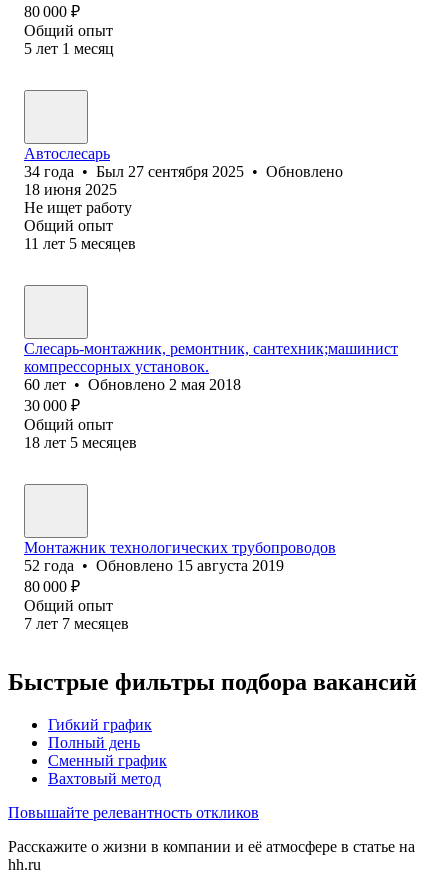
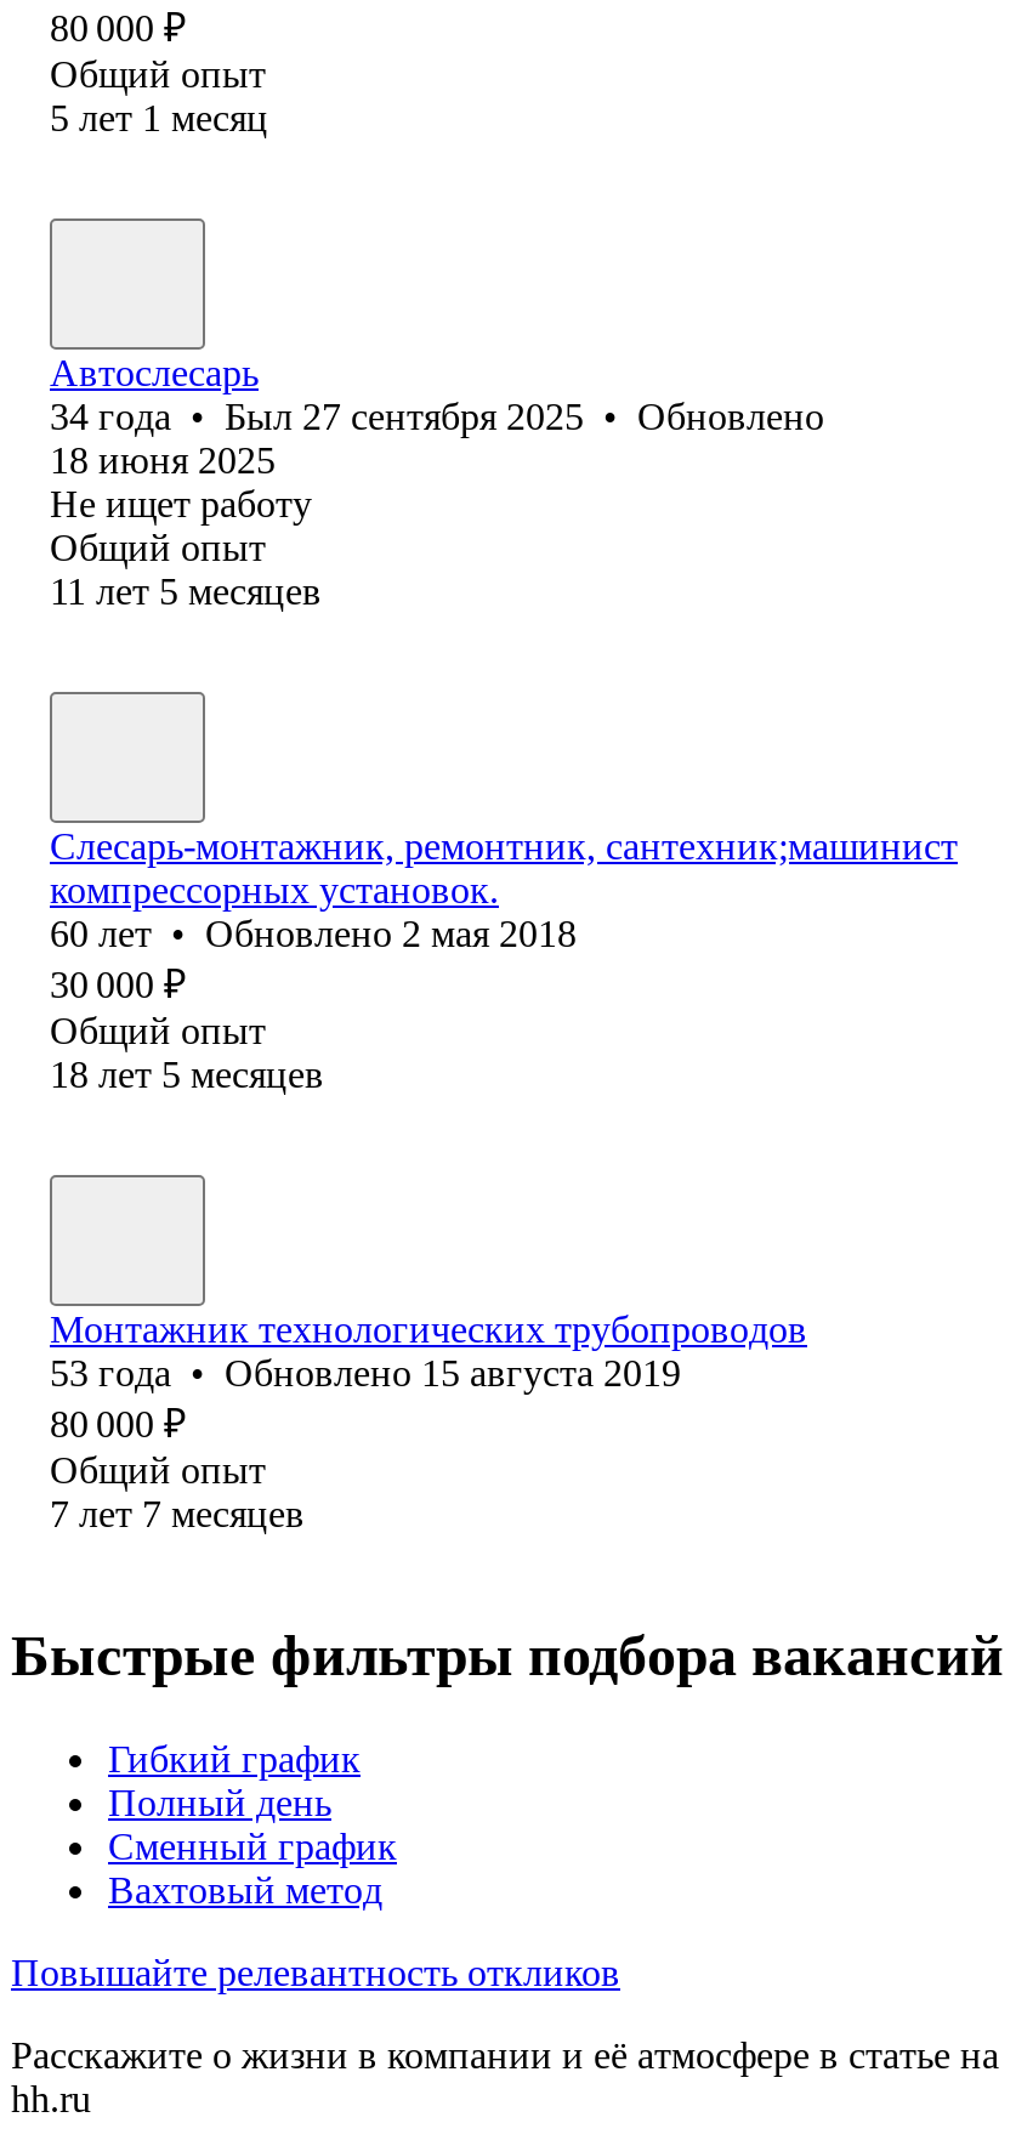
[24,557,284,574] 52 года • Обновлено 15 августа 2019 -> [50,1352,681,1393] 53 года • Обновлено 15 августа 2019

